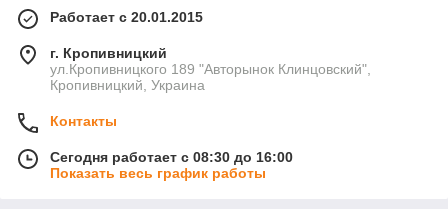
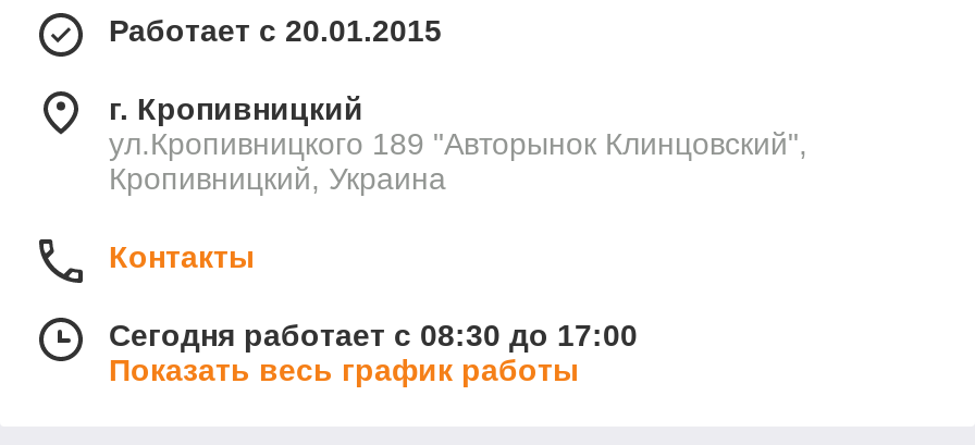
[50,149,293,165] Сегодня работает с 08:30 до 16:00 -> [109,318,638,353] Сегодня работает с 08:30 до 17:00

